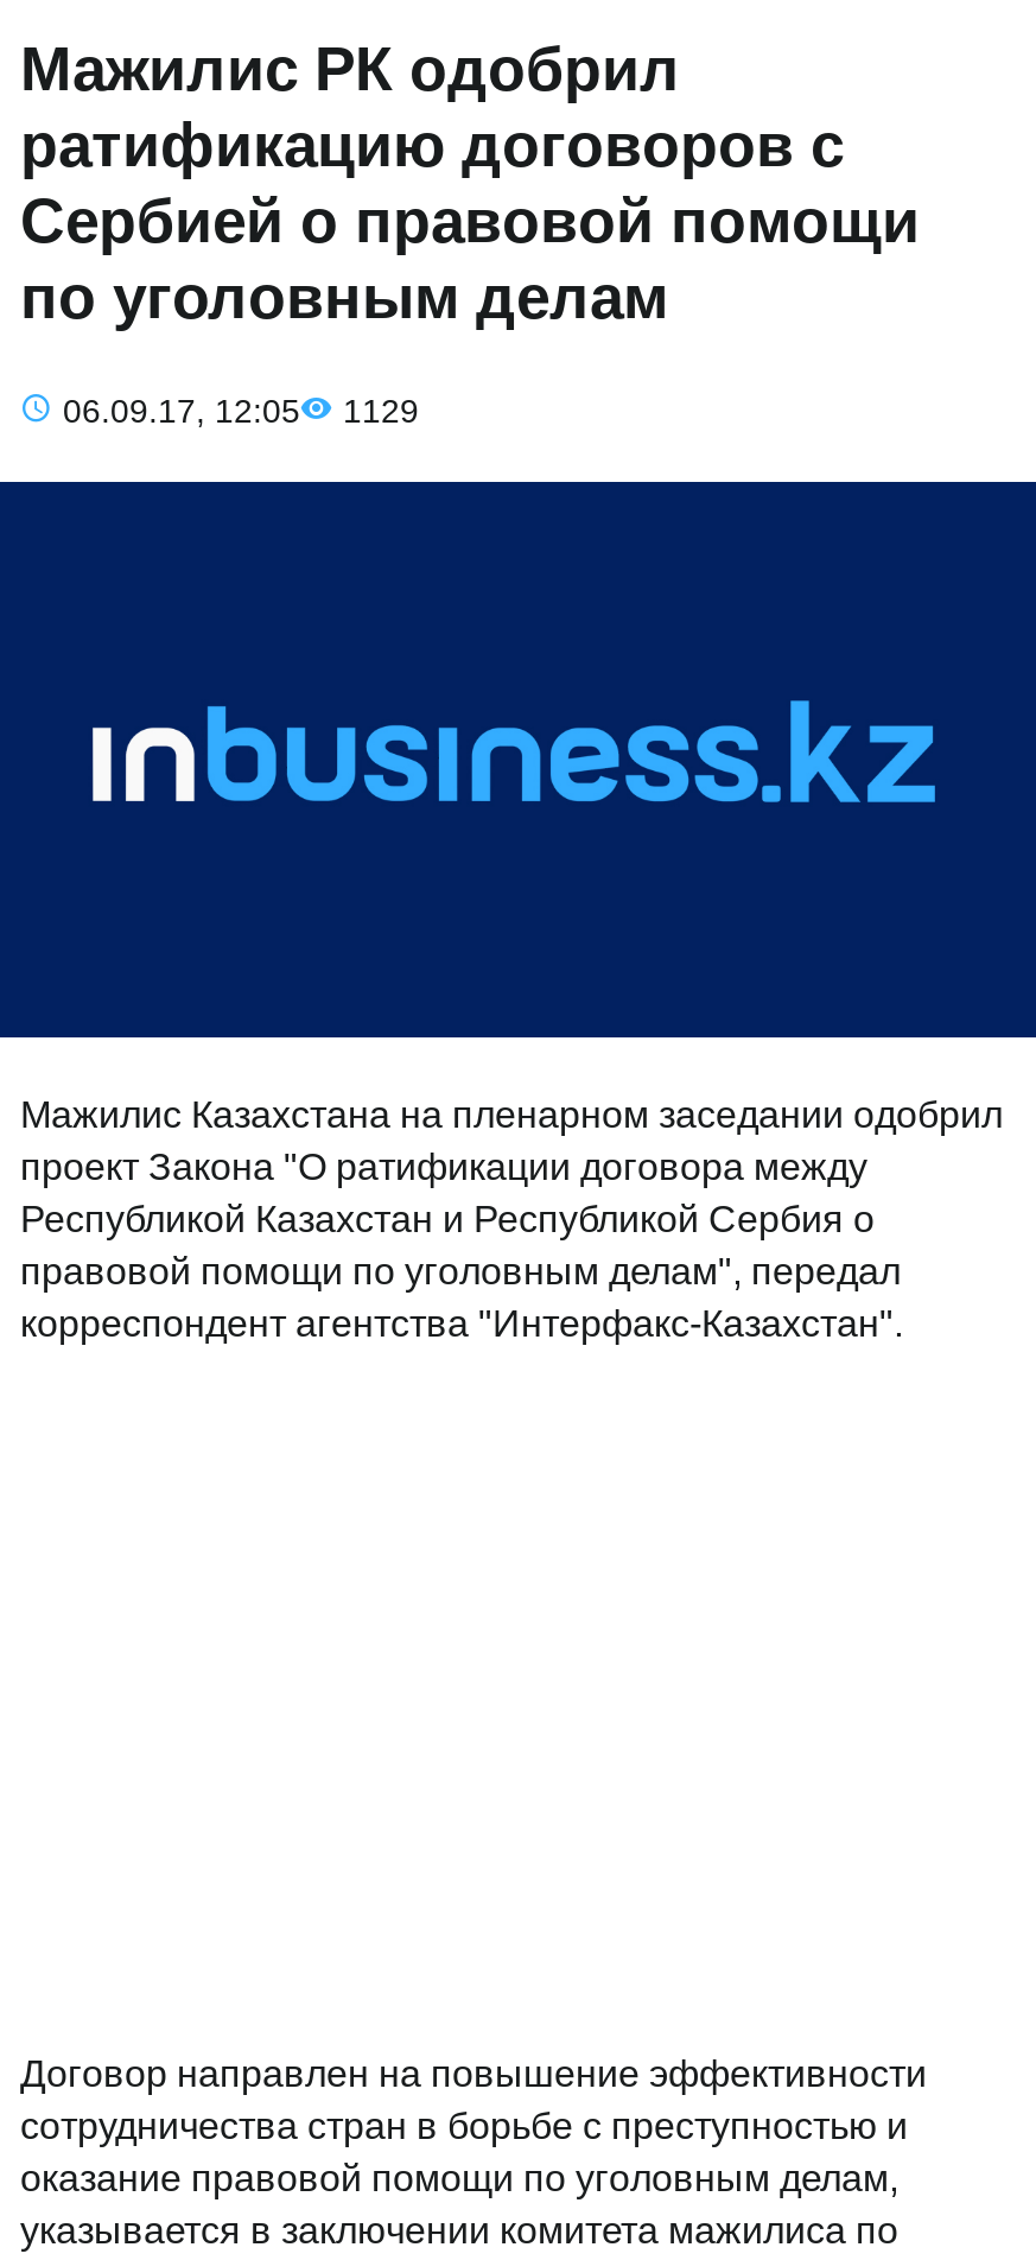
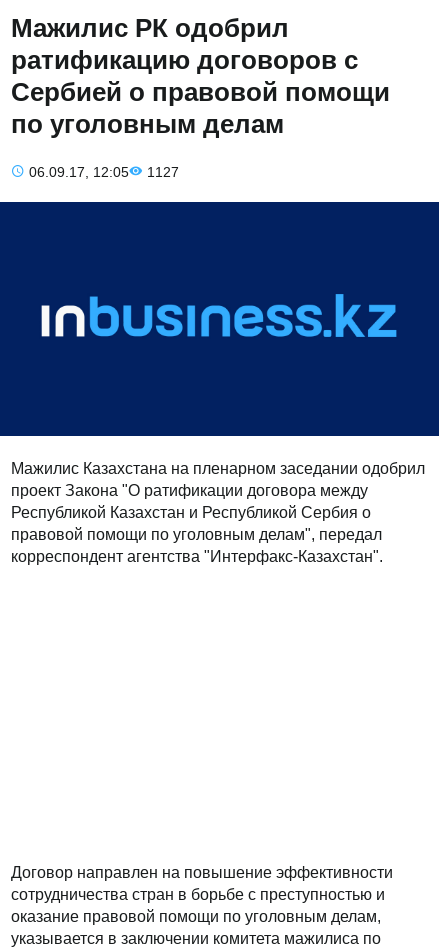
[63,392,419,430] 06.09.17, 12:05 1129 -> [29,164,179,180] 06.09.17, 12:05 1127

